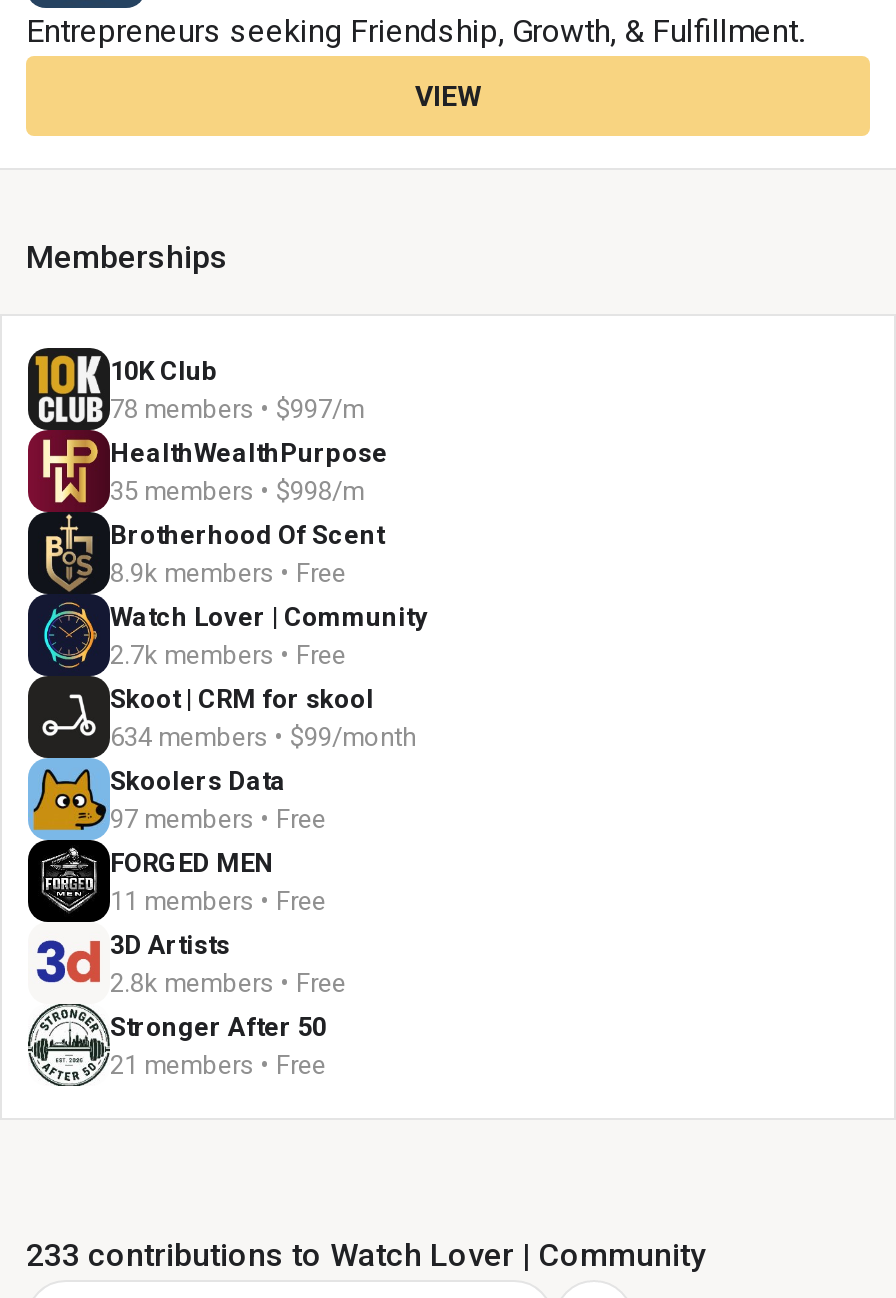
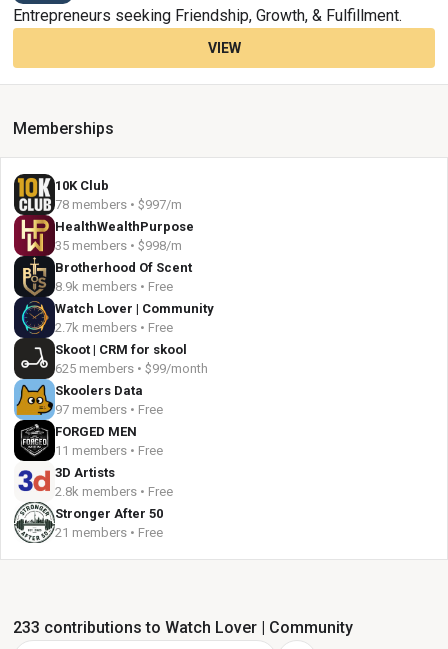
[110,722,416,752] 634 members • $99/month -> [55,361,208,376] 625 members • $99/month

